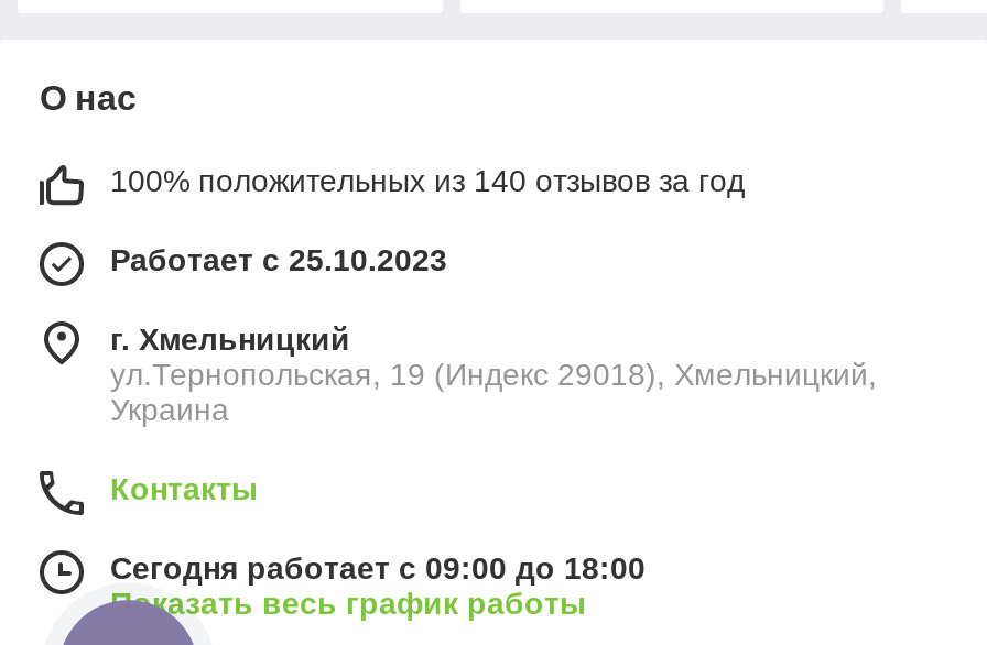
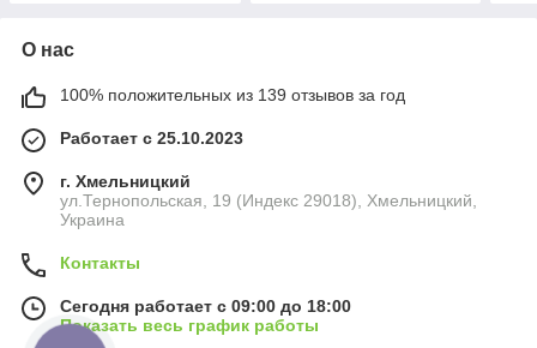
[110,162,745,198] 100% положительных из 140 отзывов за год -> [60,85,405,104] 100% положительных из 139 отзывов за год

